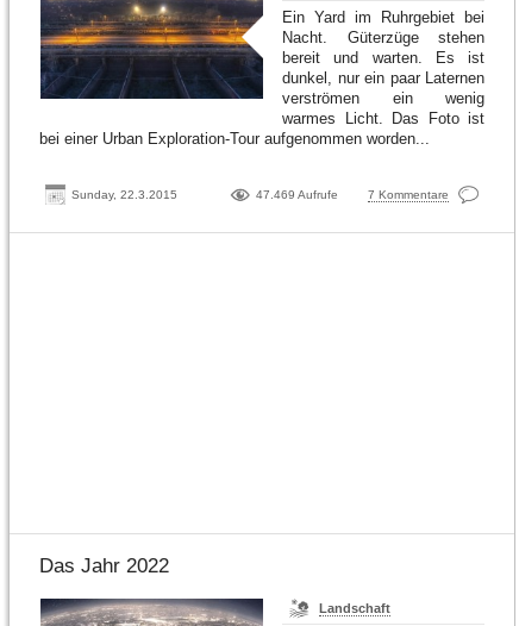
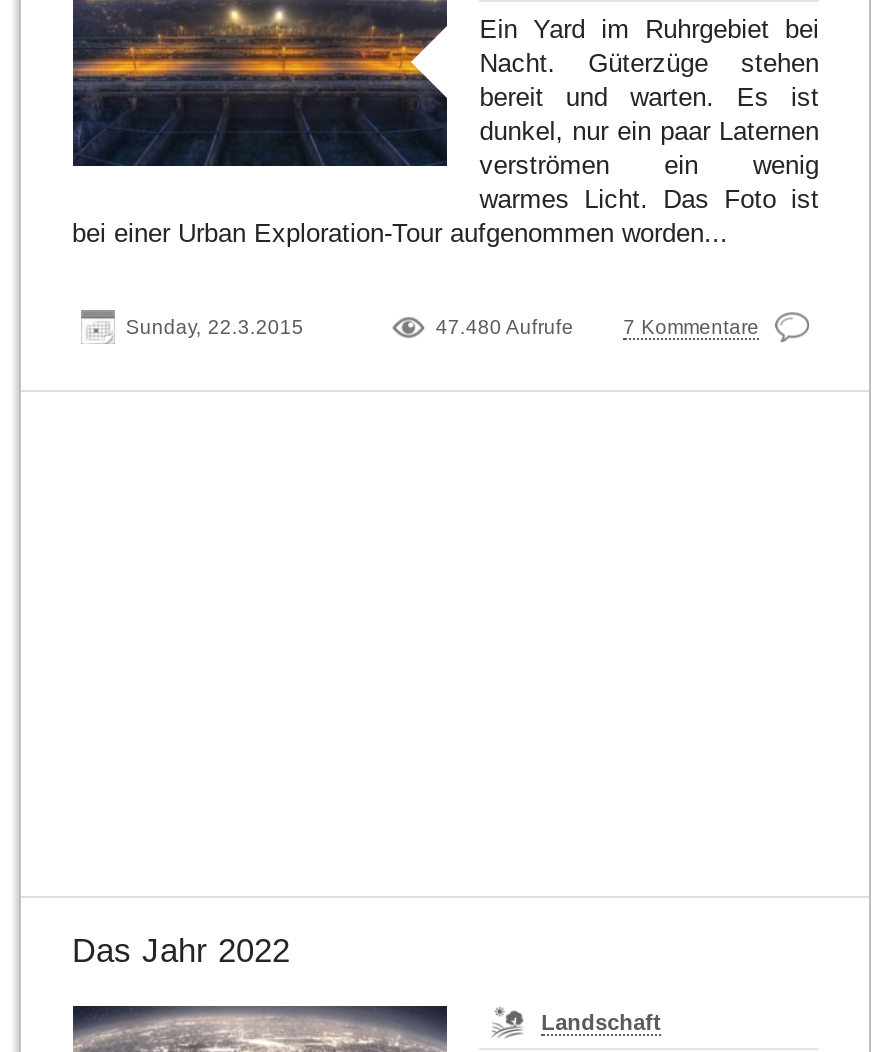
[256,188,338,201] 47.469 Aufrufe -> [436,315,574,337] 47.480 Aufrufe

